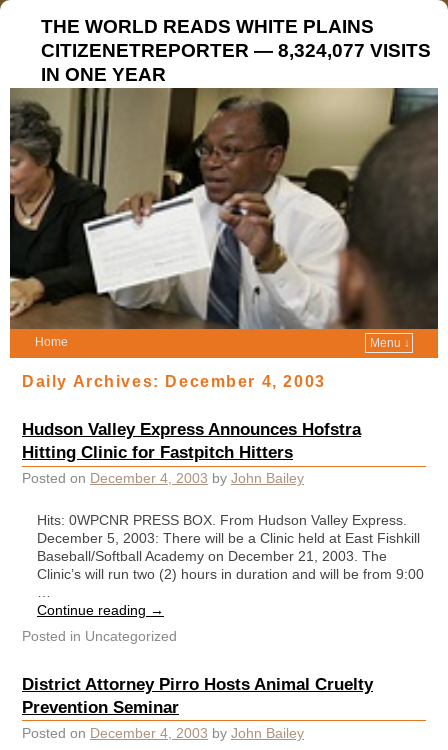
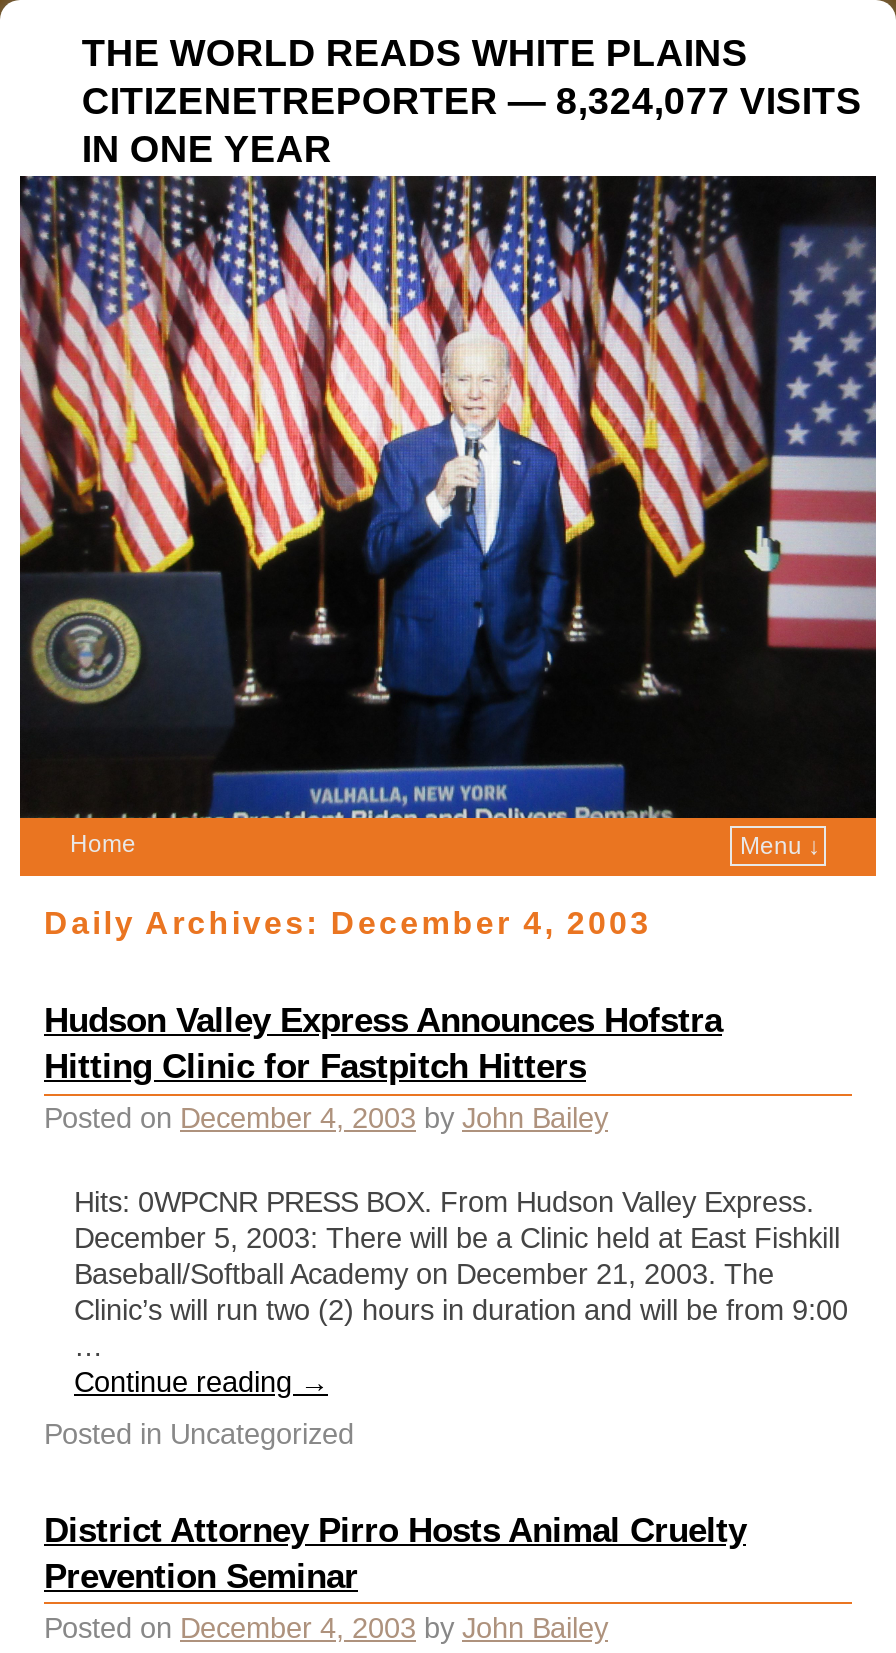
[9,87,438,330] [image] -> [18,174,876,820] [image]

